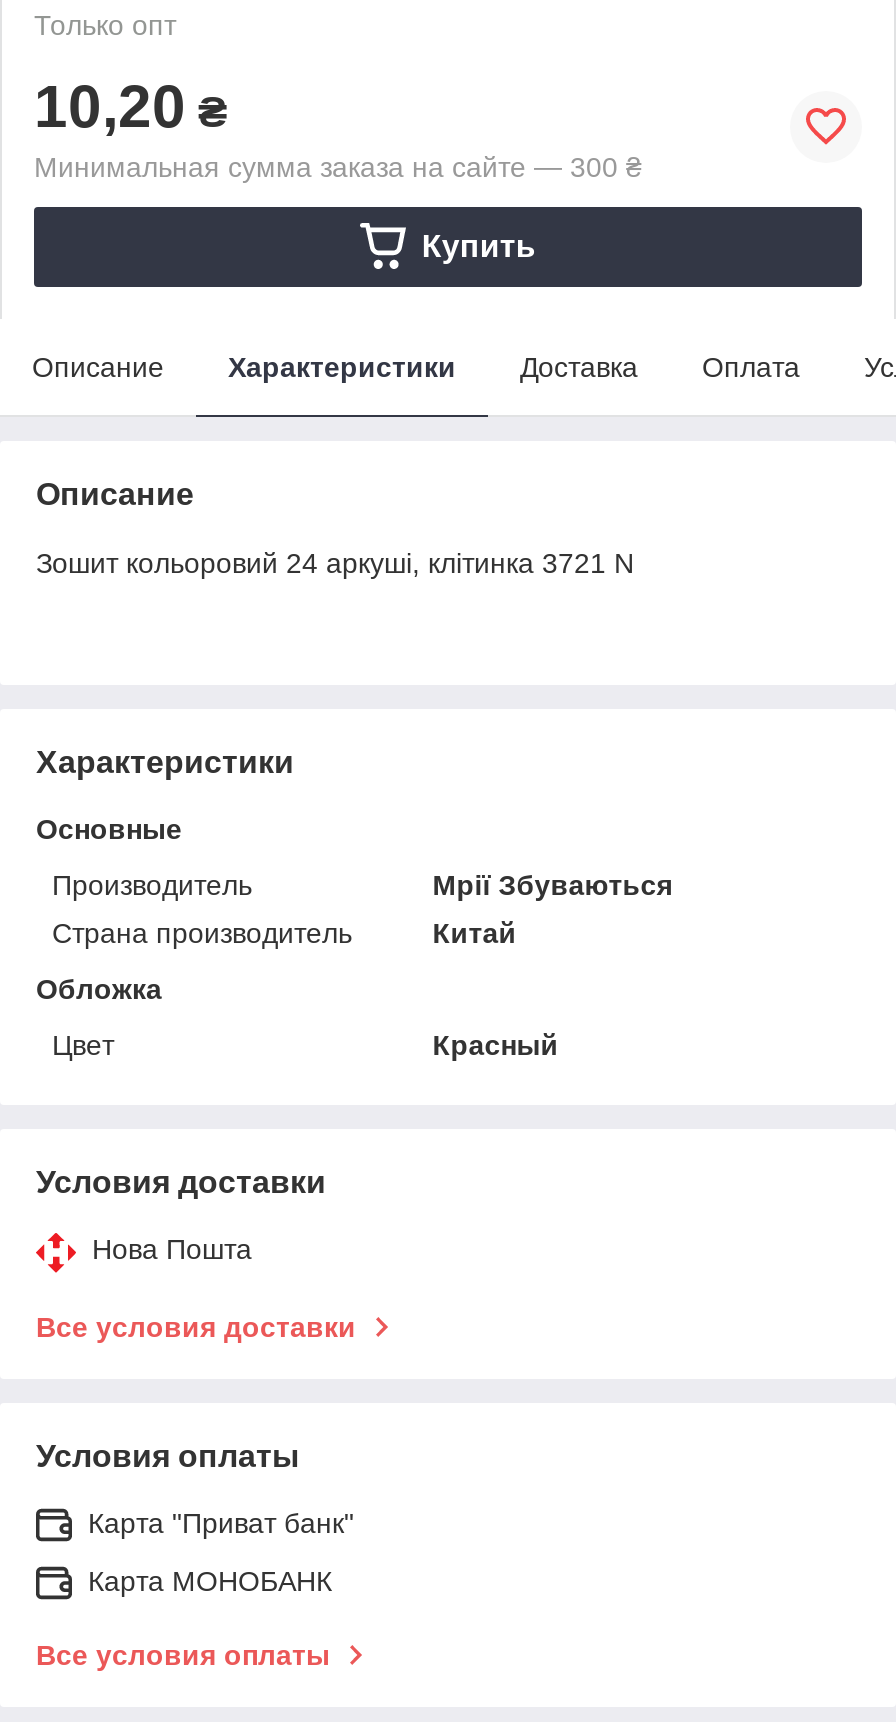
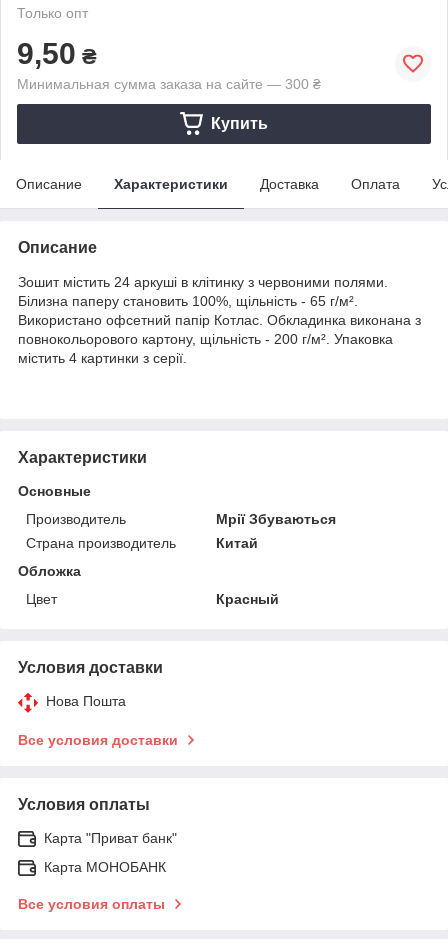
[34,73,228,139] 10,20 ₴ -> [17,37,97,70] 9,50 ₴
[36,547,634,579] Зошит кольоровий 24 аркуші, клітинка 3721 N -> [18,274,421,366] Зошит містить 24 аркуші в клітинку з червоними полями. | Білизна паперу становить 100%, щільність - 65 г/м². | Використано офсетний папір Котлас. Обкладинка виконана з | повнокольорового картону, щільність - 200 г/м². Упаковка | містить 4 картинки з серії.

